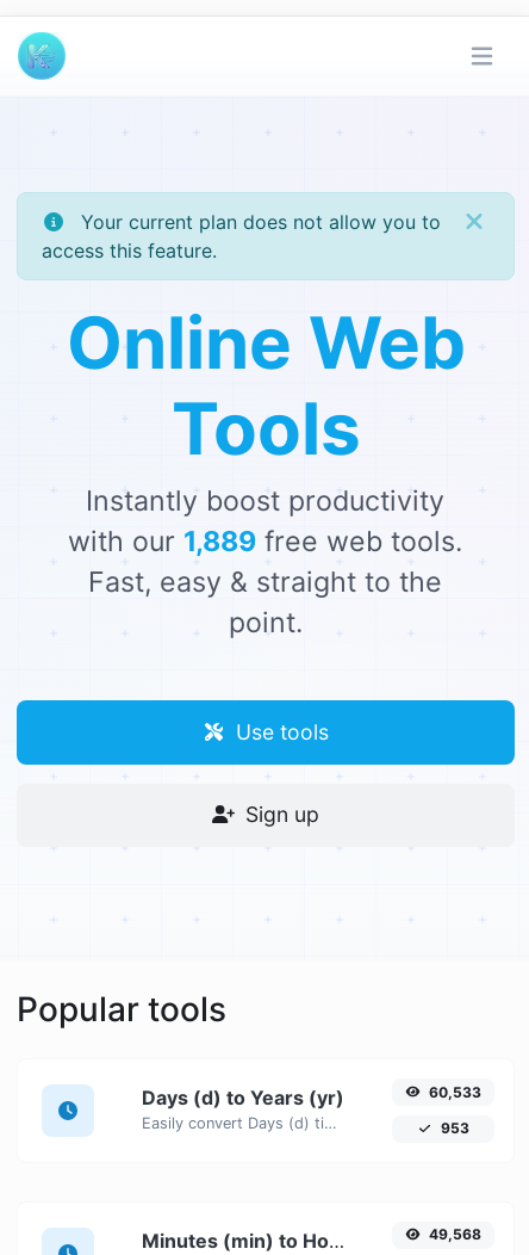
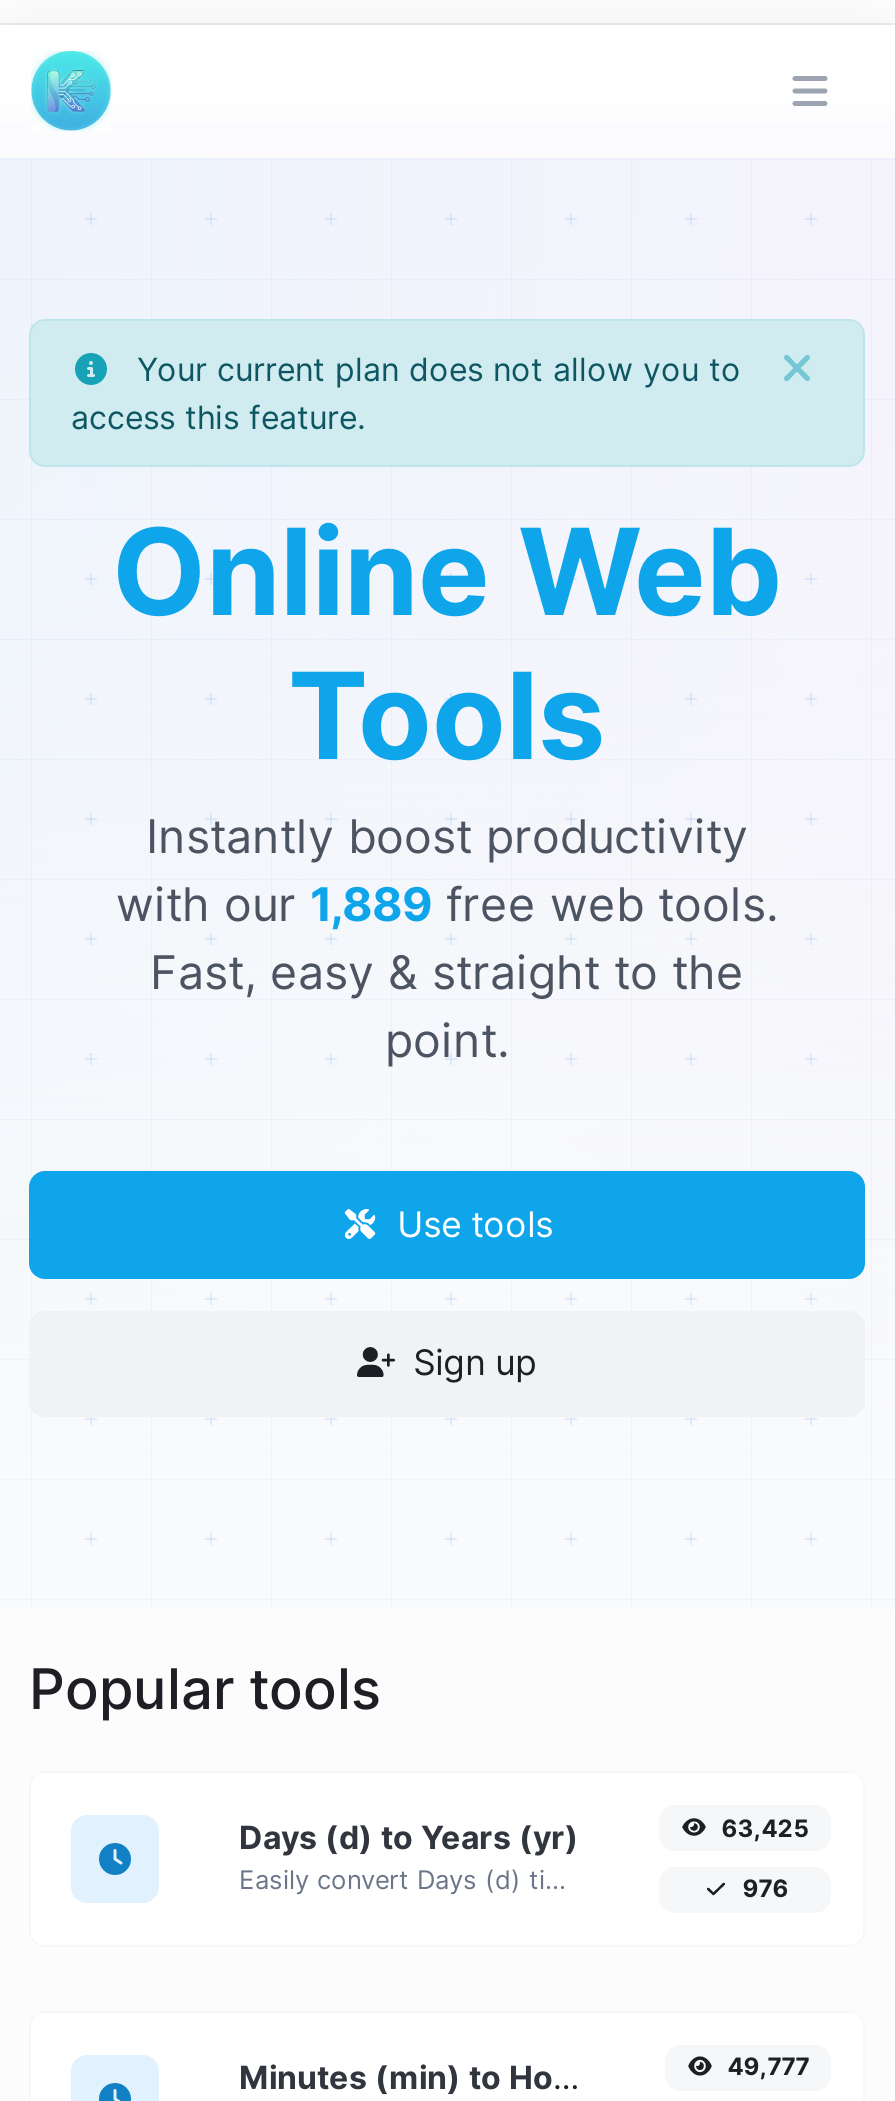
[426,1083,482,1101] 60,533 -> [715,1812,809,1842] 63,425
[437,1119,470,1137] 953 -> [736,1874,788,1904] 976
[426,1225,482,1243] 49,568 -> [721,2051,809,2081] 49,777

